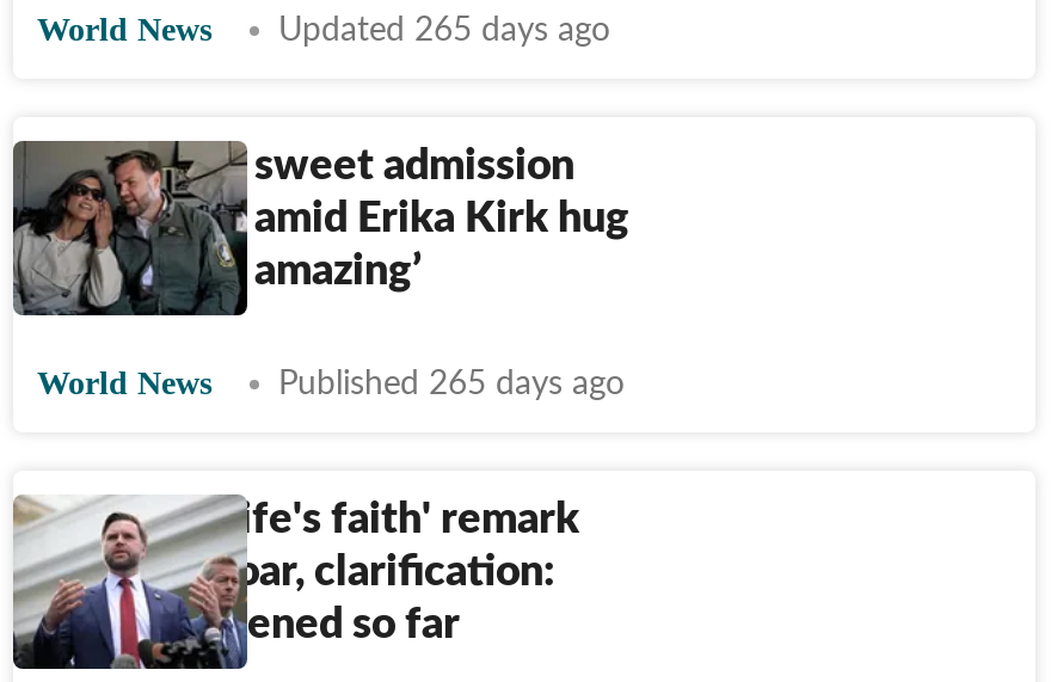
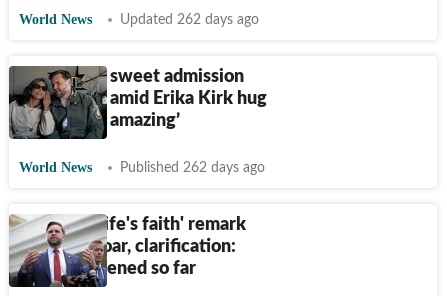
[278,14,610,48] Updated 265 days ago -> [120,13,259,27] Updated 262 days ago
[278,368,625,401] Published 265 days ago -> [120,161,265,175] Published 262 days ago

